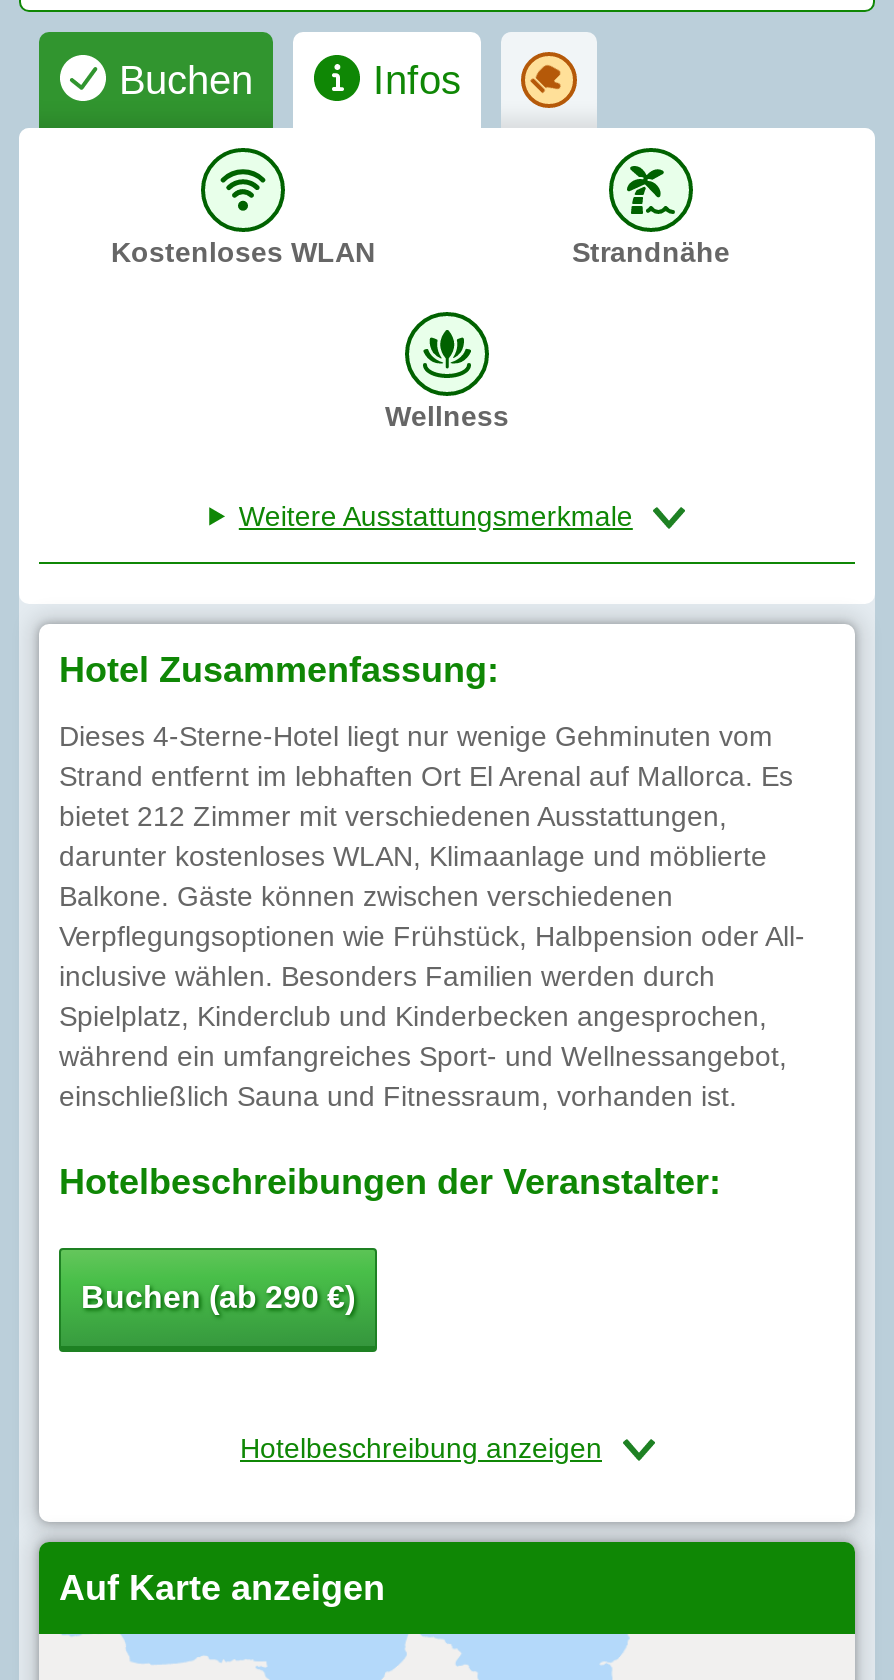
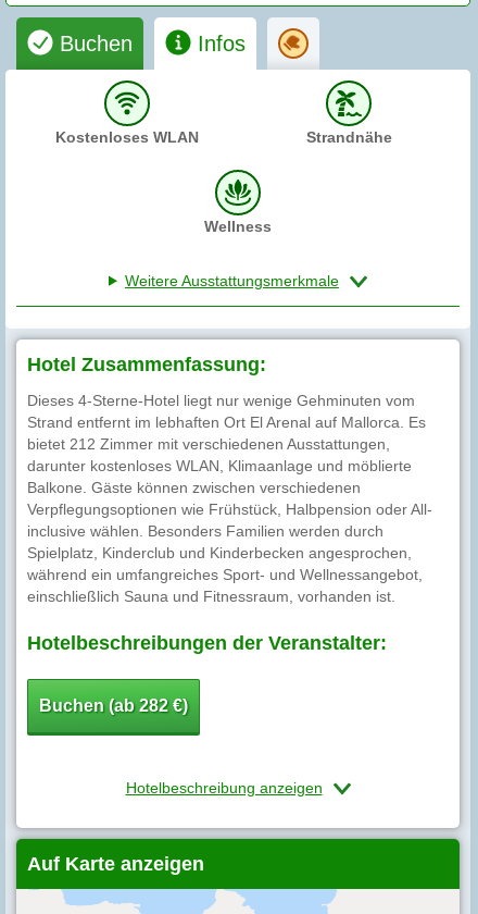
[81,1280,355,1314] Buchen (ab 290 €) -> [39,696,188,715] Buchen (ab 282 €)

